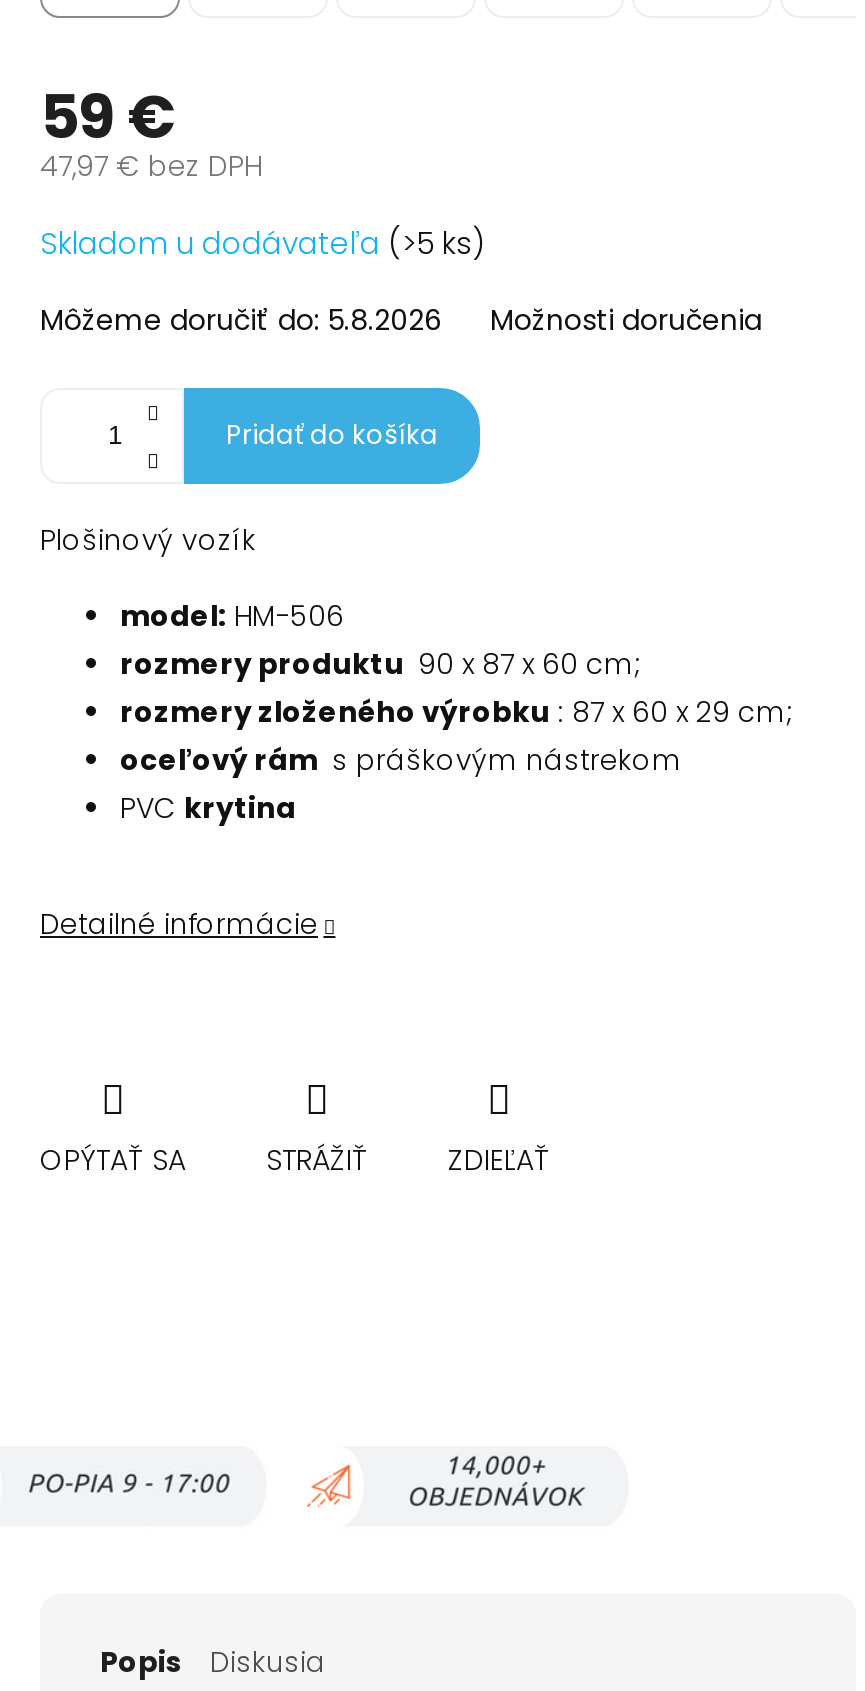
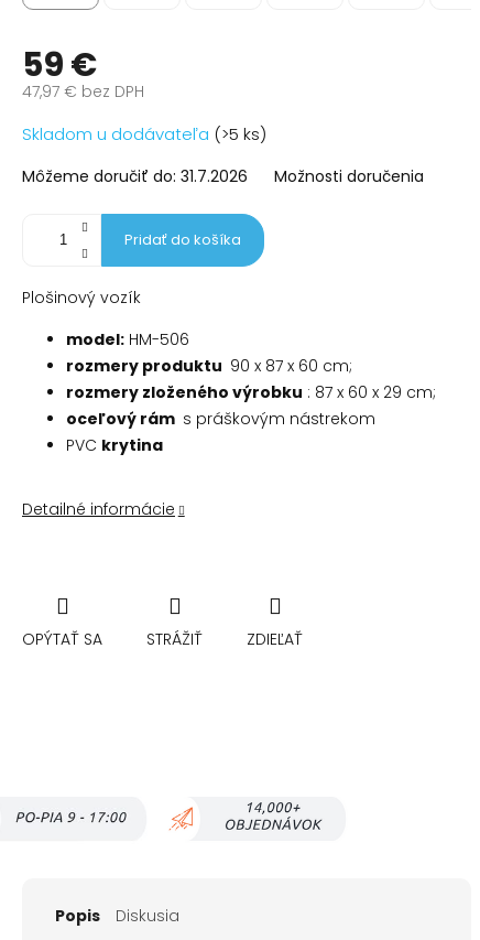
[40,300,442,340] Môžeme doručiť do: 5.8.2026 -> [22,165,248,187] Môžeme doručiť do: 31.7.2026

